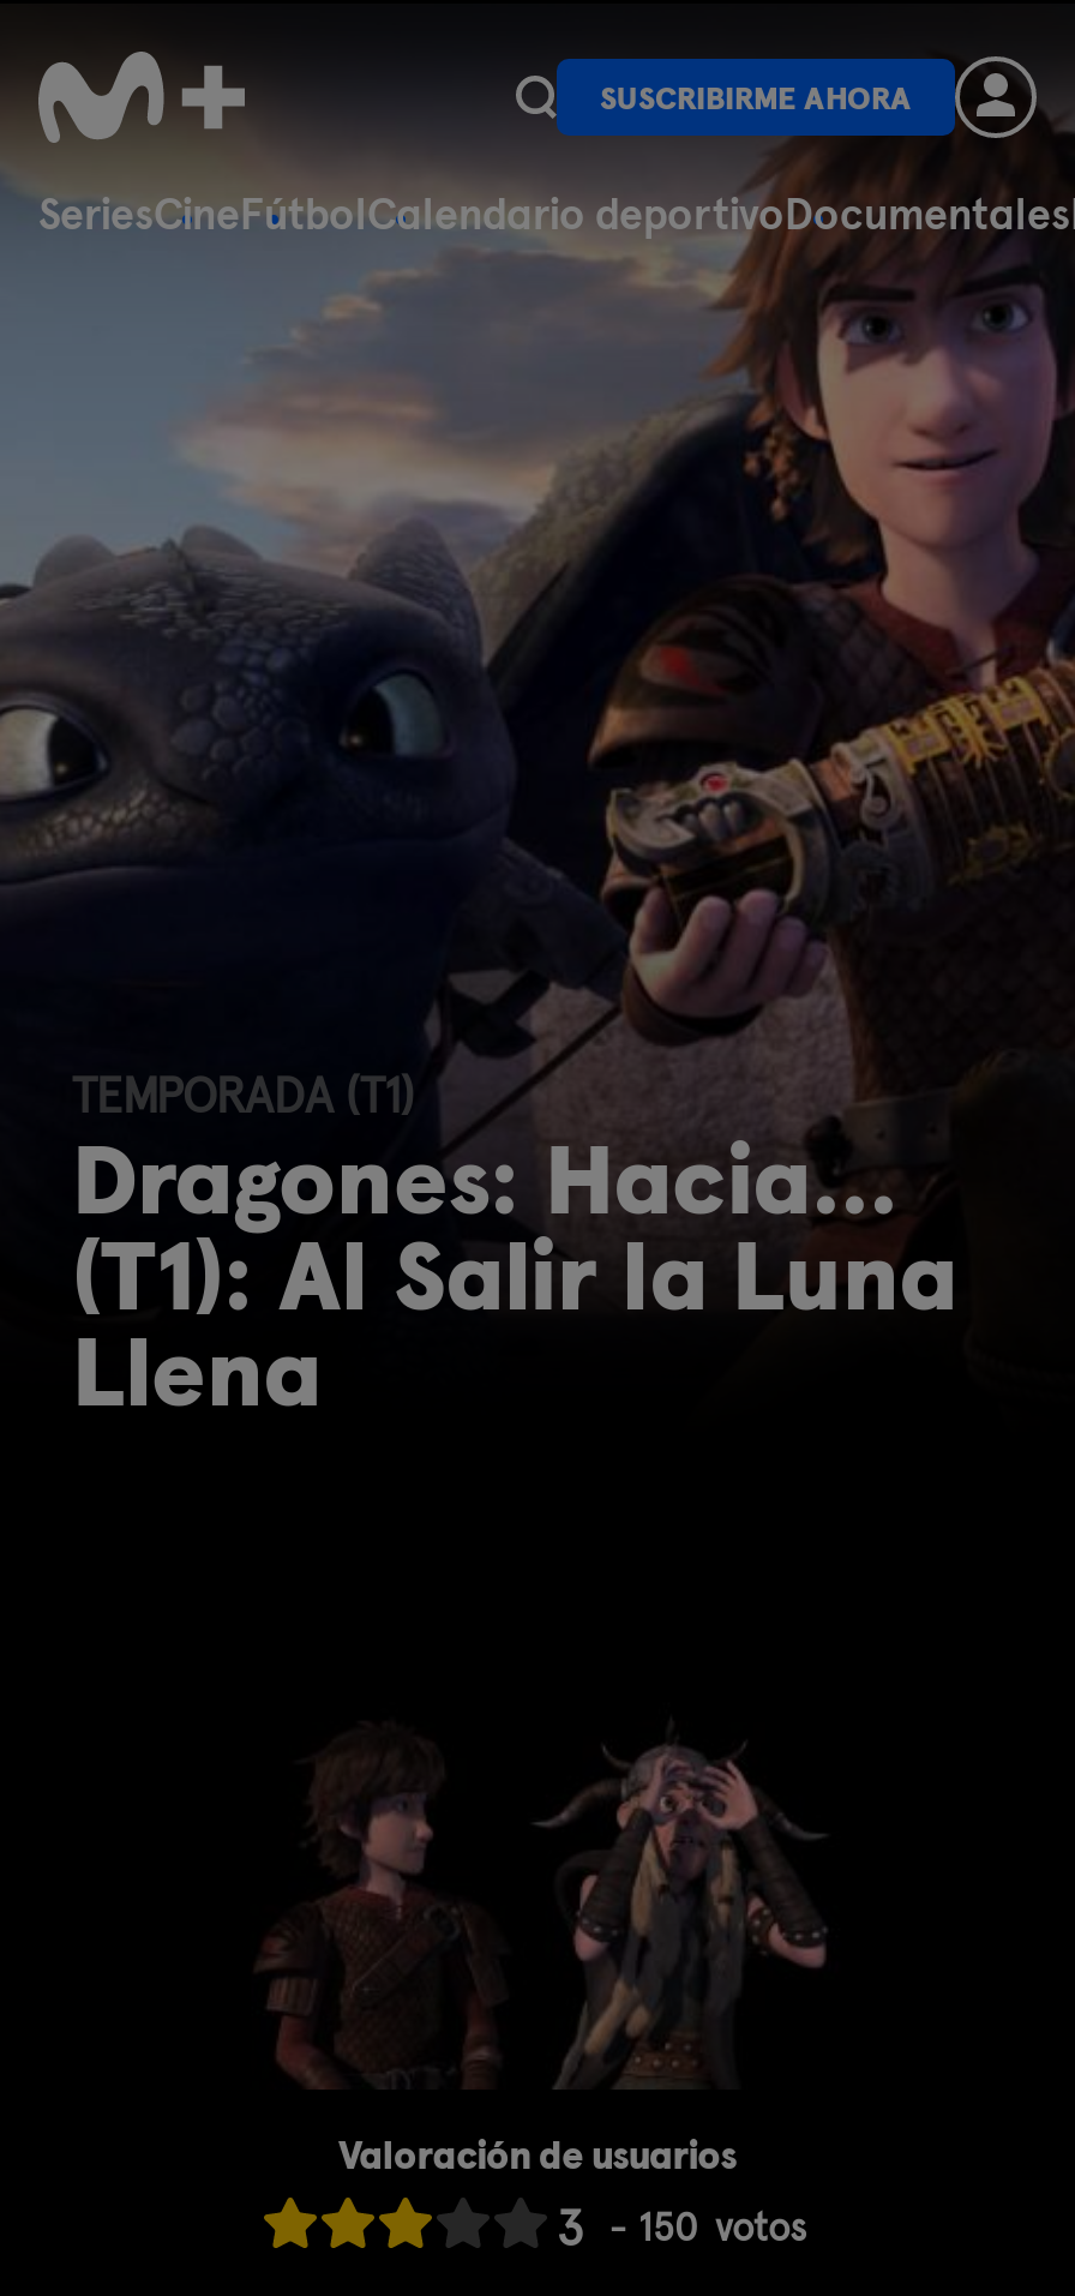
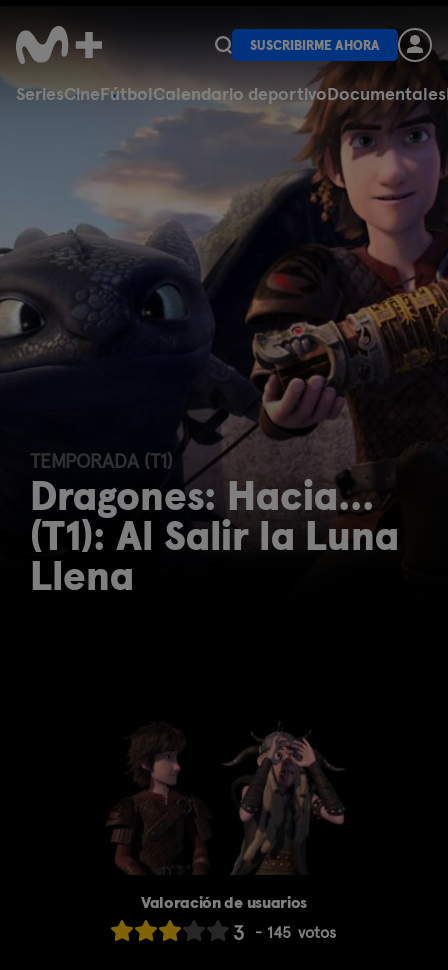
[557,2200,806,2257] 3 150 votos -> [232,921,335,945] 3 145 votos

